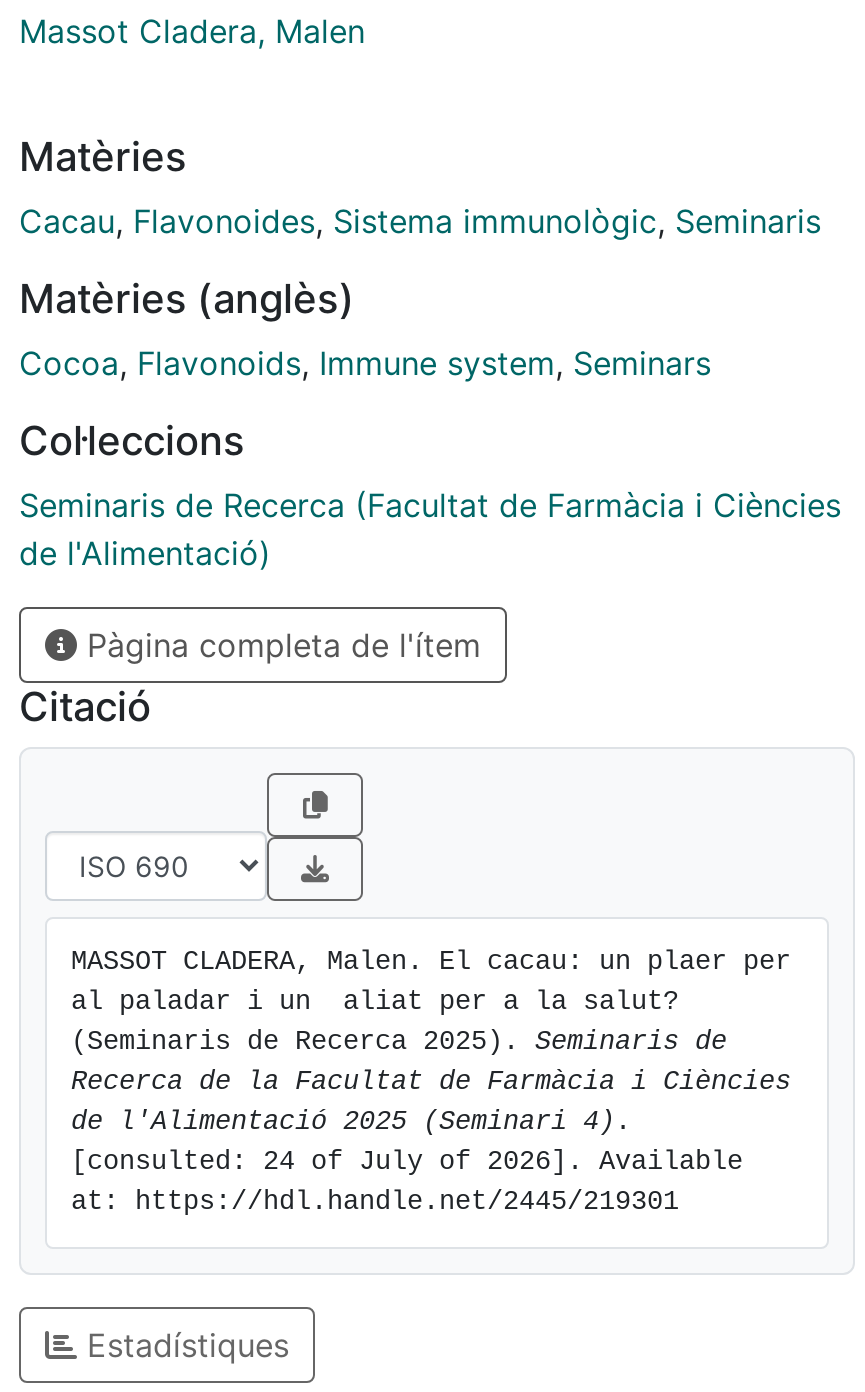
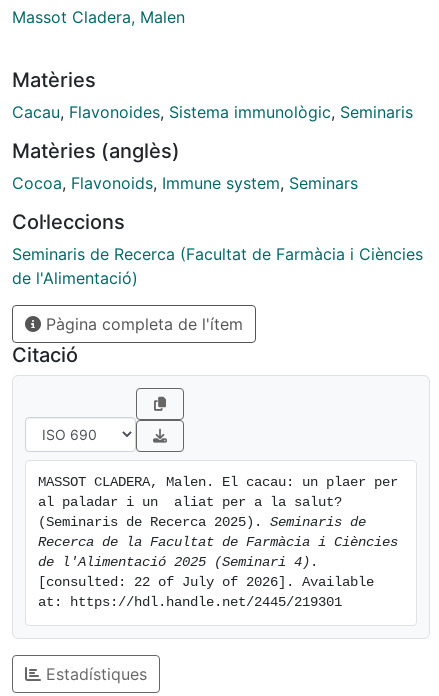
[71,1147,743,1177] [consulted: 24 of July of 2026]. Available -> [38,575,374,590] [consulted: 22 of July of 2026]. Available

